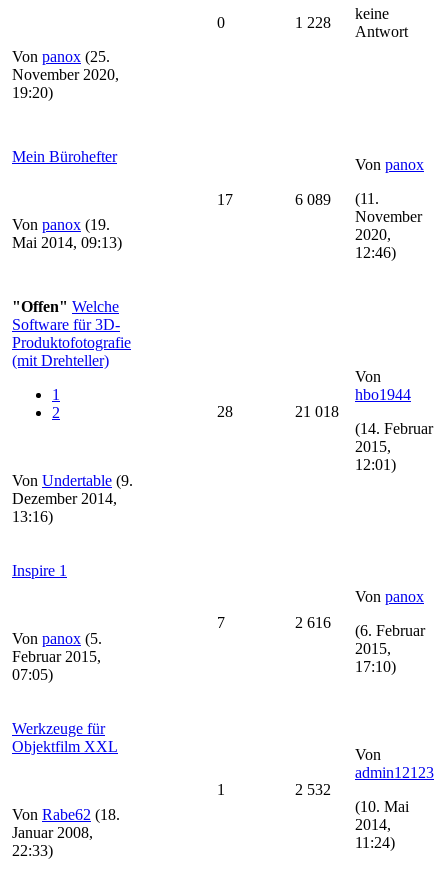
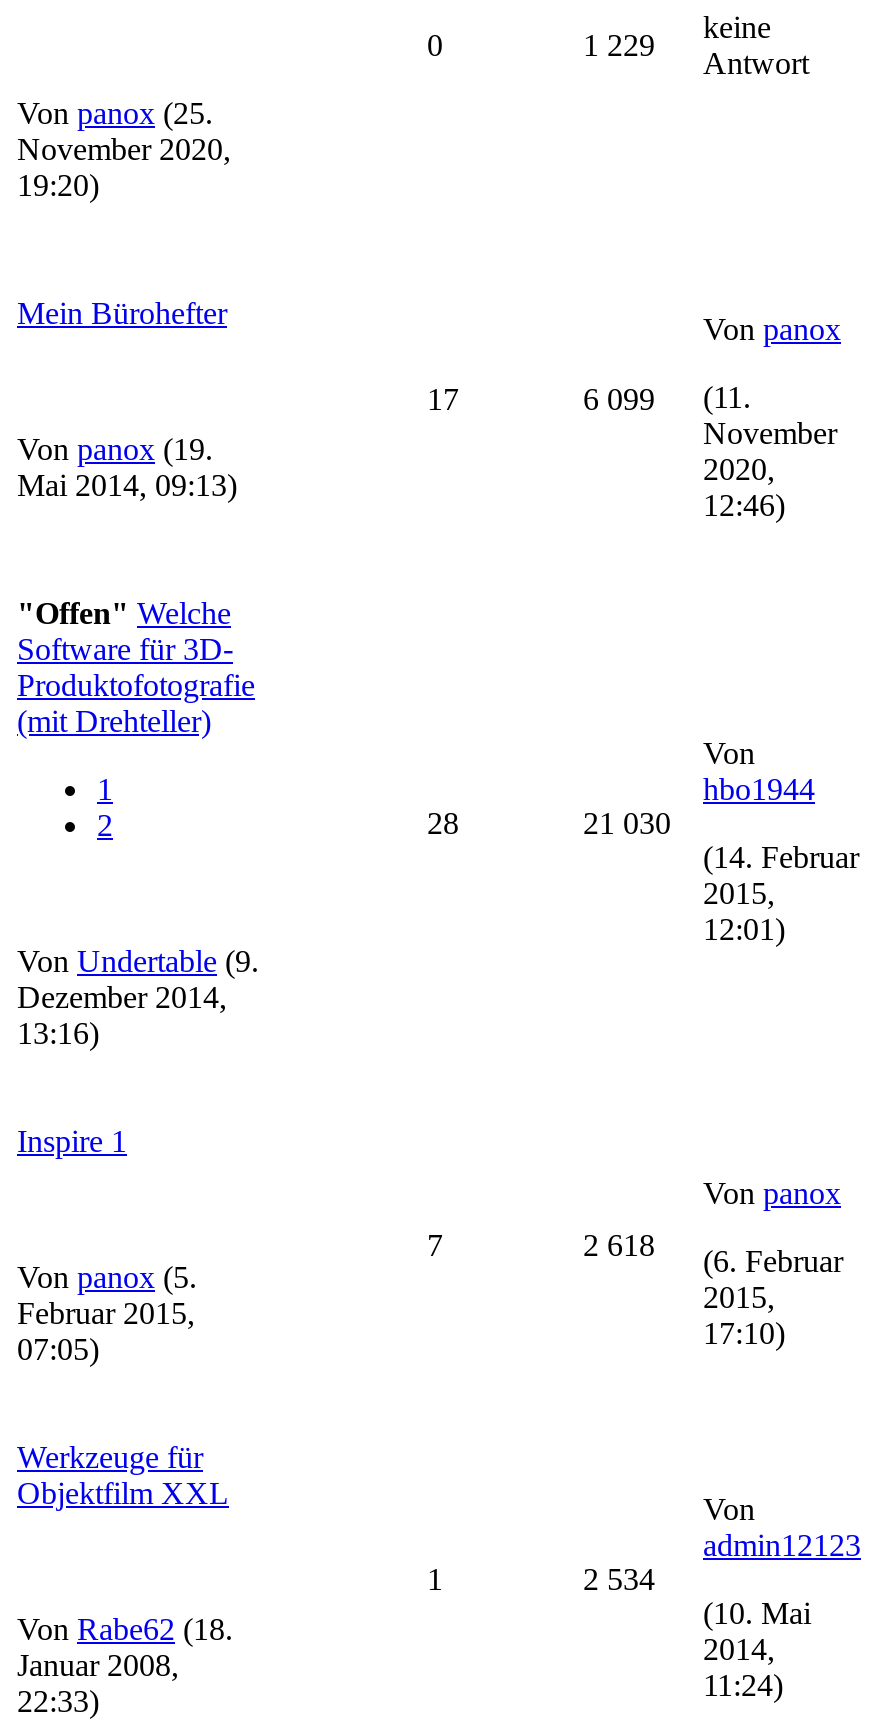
[295,14,331,31] 1 228 -> [583,28,655,62] 1 229
[295,190,379,208] 6 089 (11. -> [583,380,751,416] 6 099 (11.
[295,403,339,420] 21 018 -> [583,806,671,840] 21 030
[295,614,425,639] 2 616 (6. Februar -> [583,1228,843,1278] 2 618 (6. Februar
[295,781,331,798] 2 532 -> [583,1562,655,1596] 2 534

